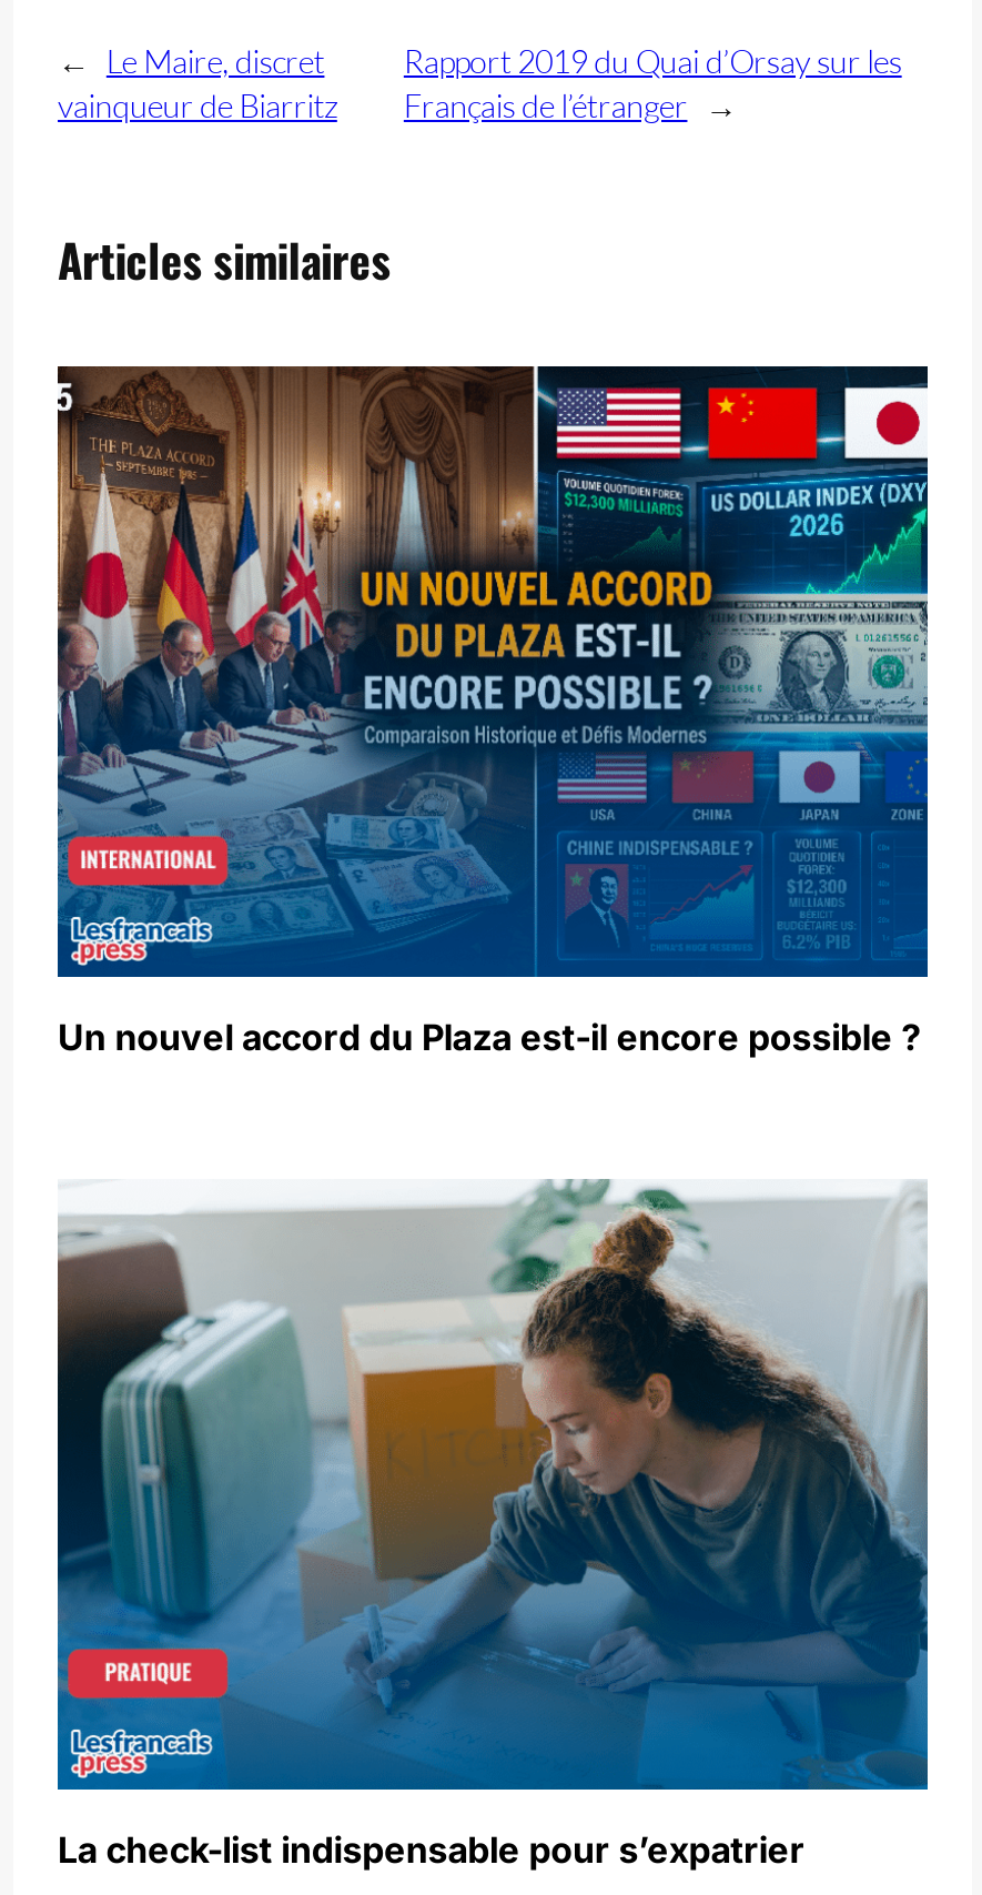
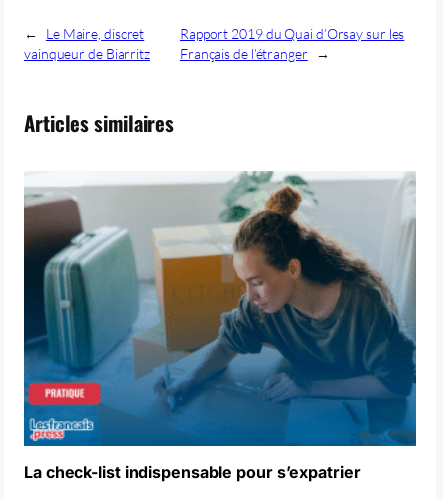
[55,364,930,1060] [image] | Un nouvel accord du Plaza est-il encore possible ? -> none

